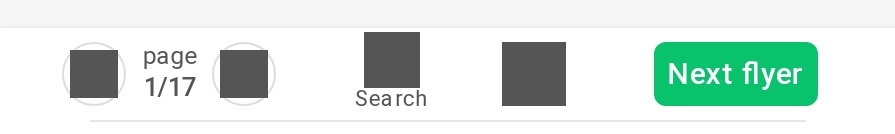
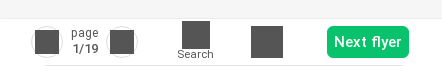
[143,71,195,101] 1/17 -> [72,40,98,55] 1/19

